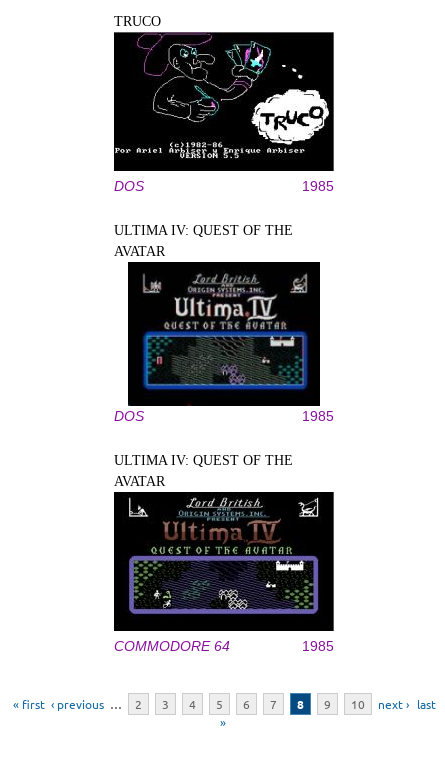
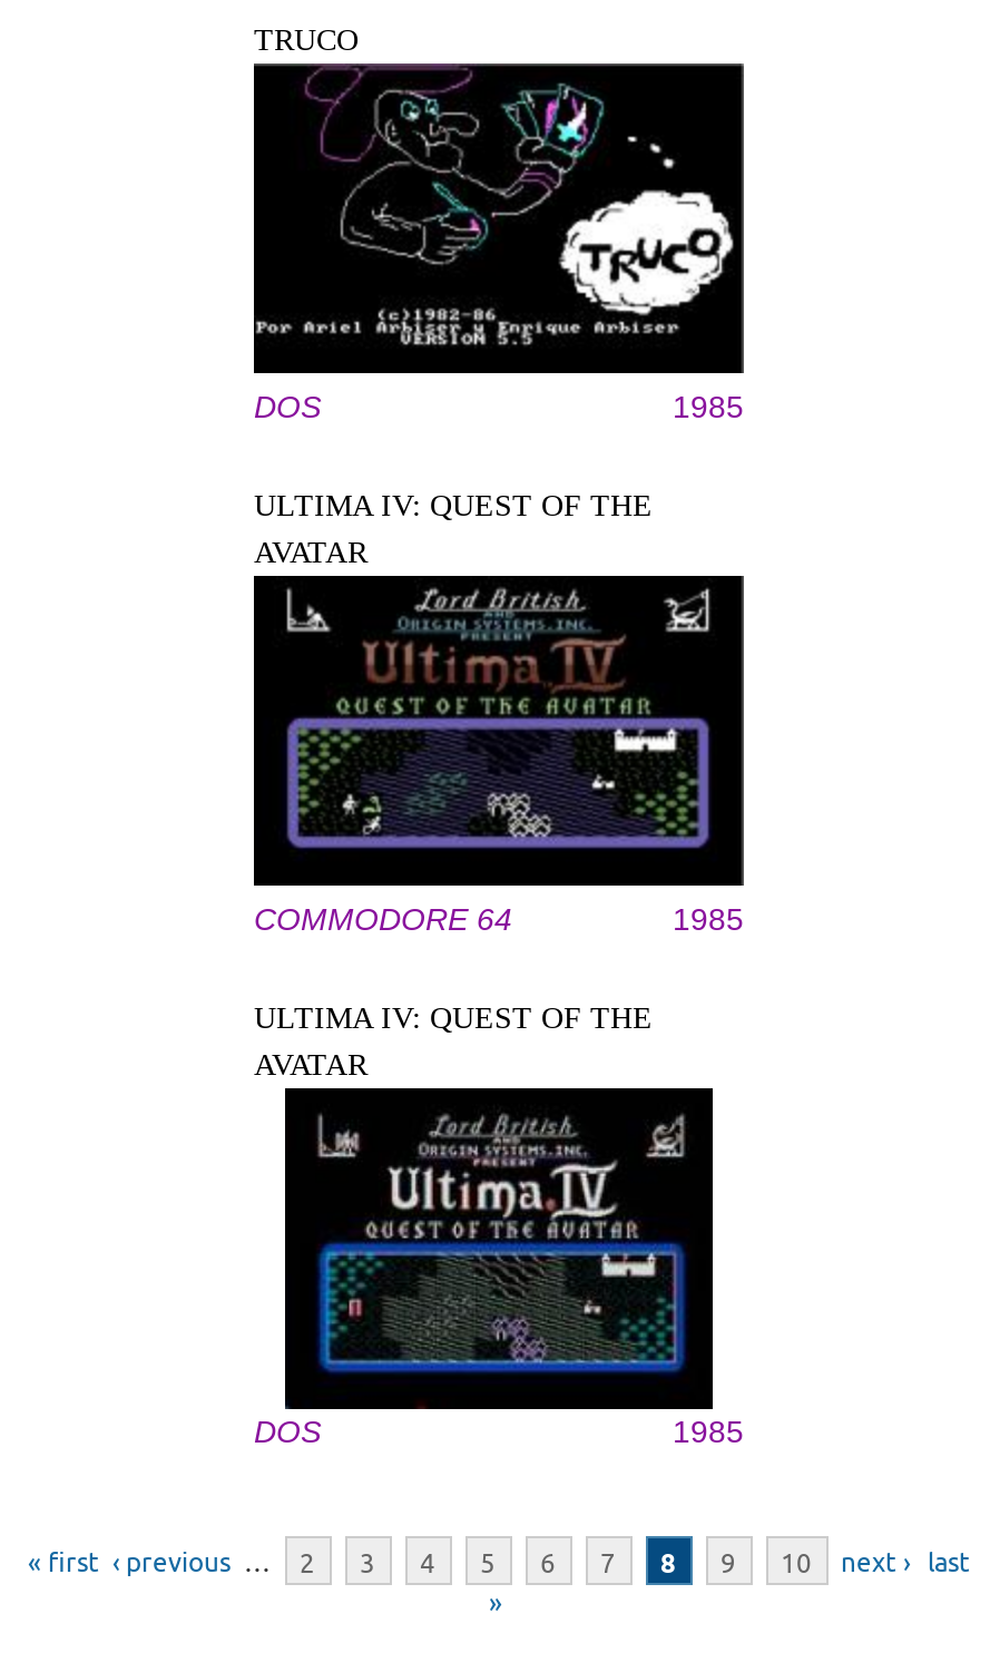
moved [114,262,334,407] -> [254,1088,744,1411]: [image]
[114,408,144,424] DOS -> [254,901,512,937] COMMODORE 64
moved [113,491,335,636] -> [252,574,746,897]: [image]
[114,638,230,654] COMMODORE 64 -> [254,1414,321,1449] DOS

